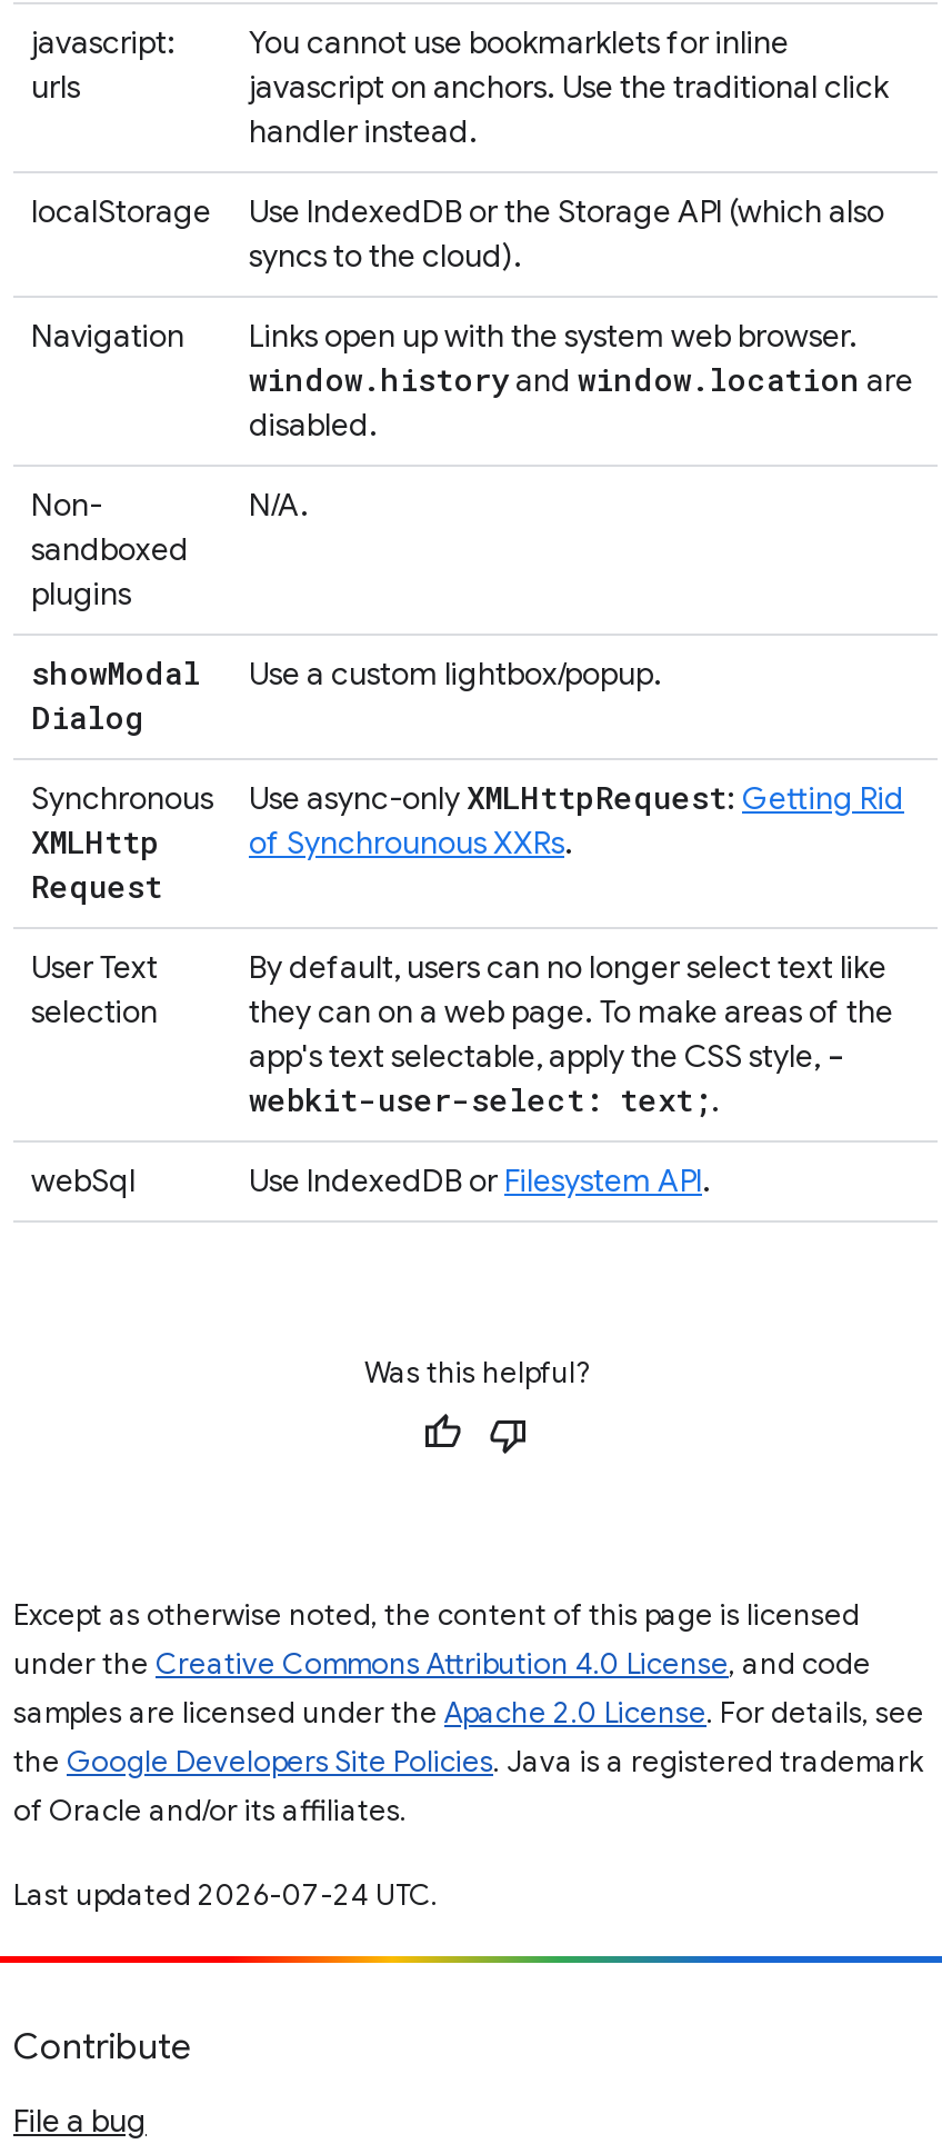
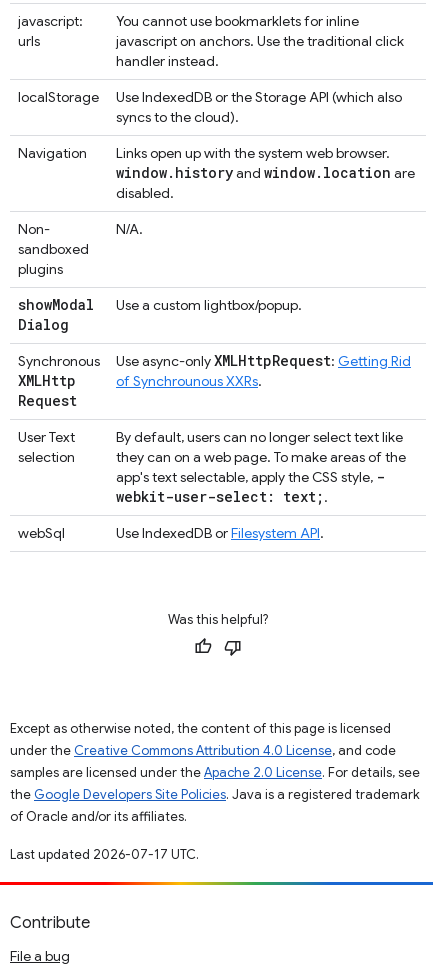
[13,1876,438,1914] Last updated 2026-07-24 UTC. -> [10,846,199,863] Last updated 2026-07-17 UTC.

